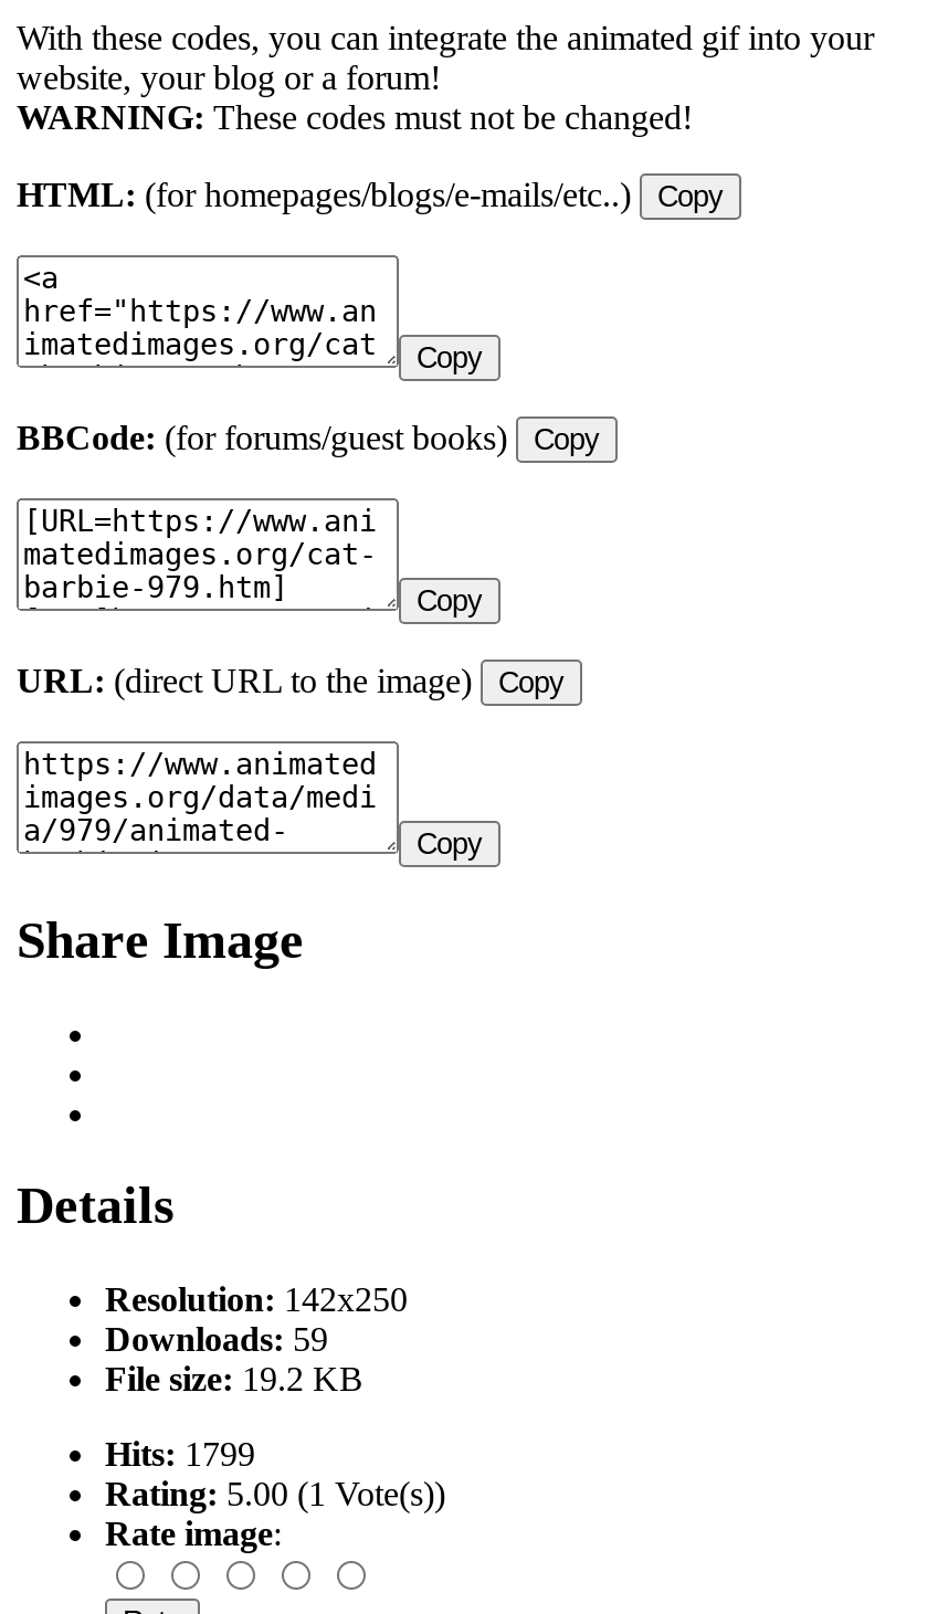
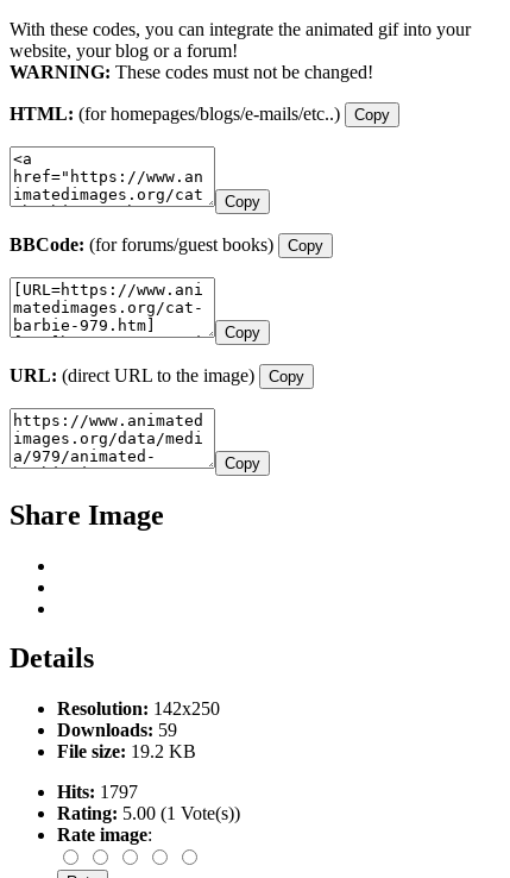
[105,1436,255,1473] Hits: 1799 -> [57,782,138,802] Hits: 1797

